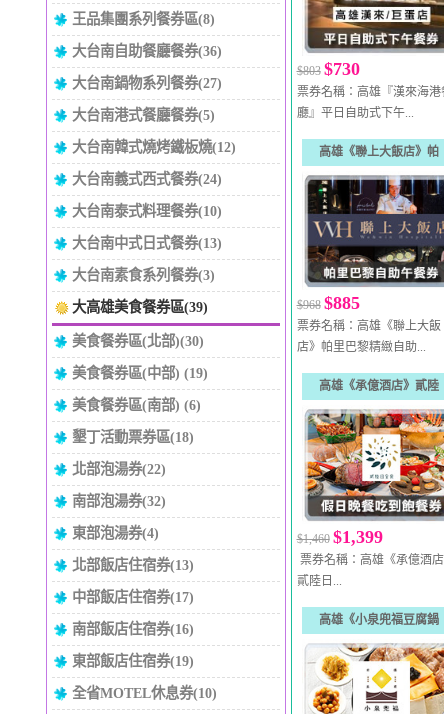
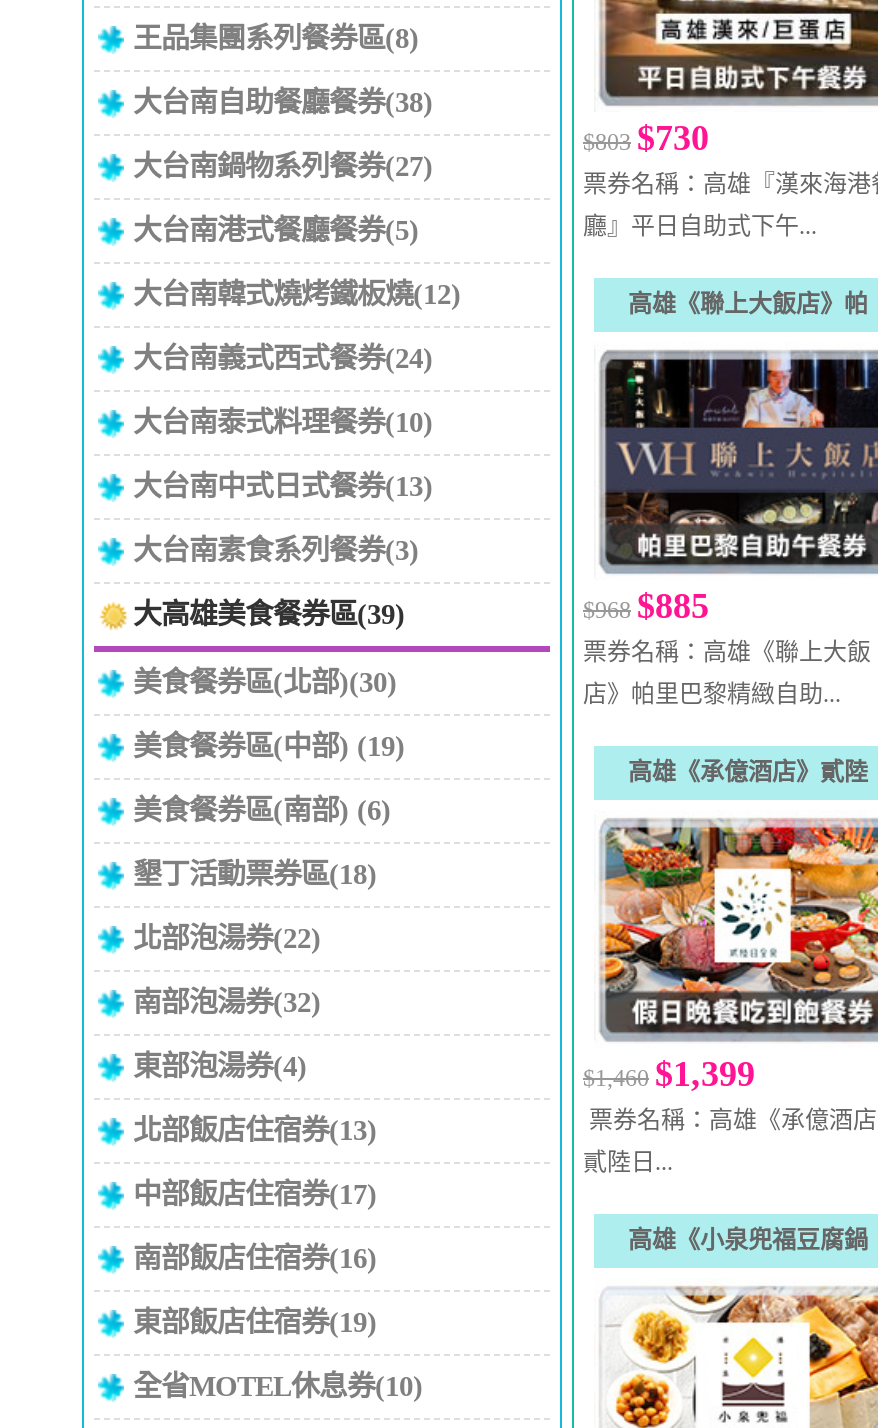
[71,43,221,59] 大台南自助餐廳餐券(36) -> [133,86,433,118] 大台南自助餐廳餐券(38)

